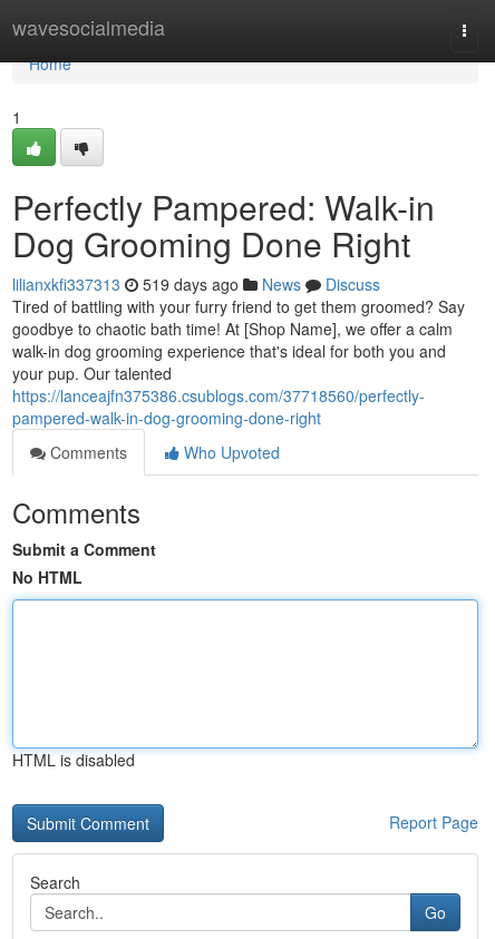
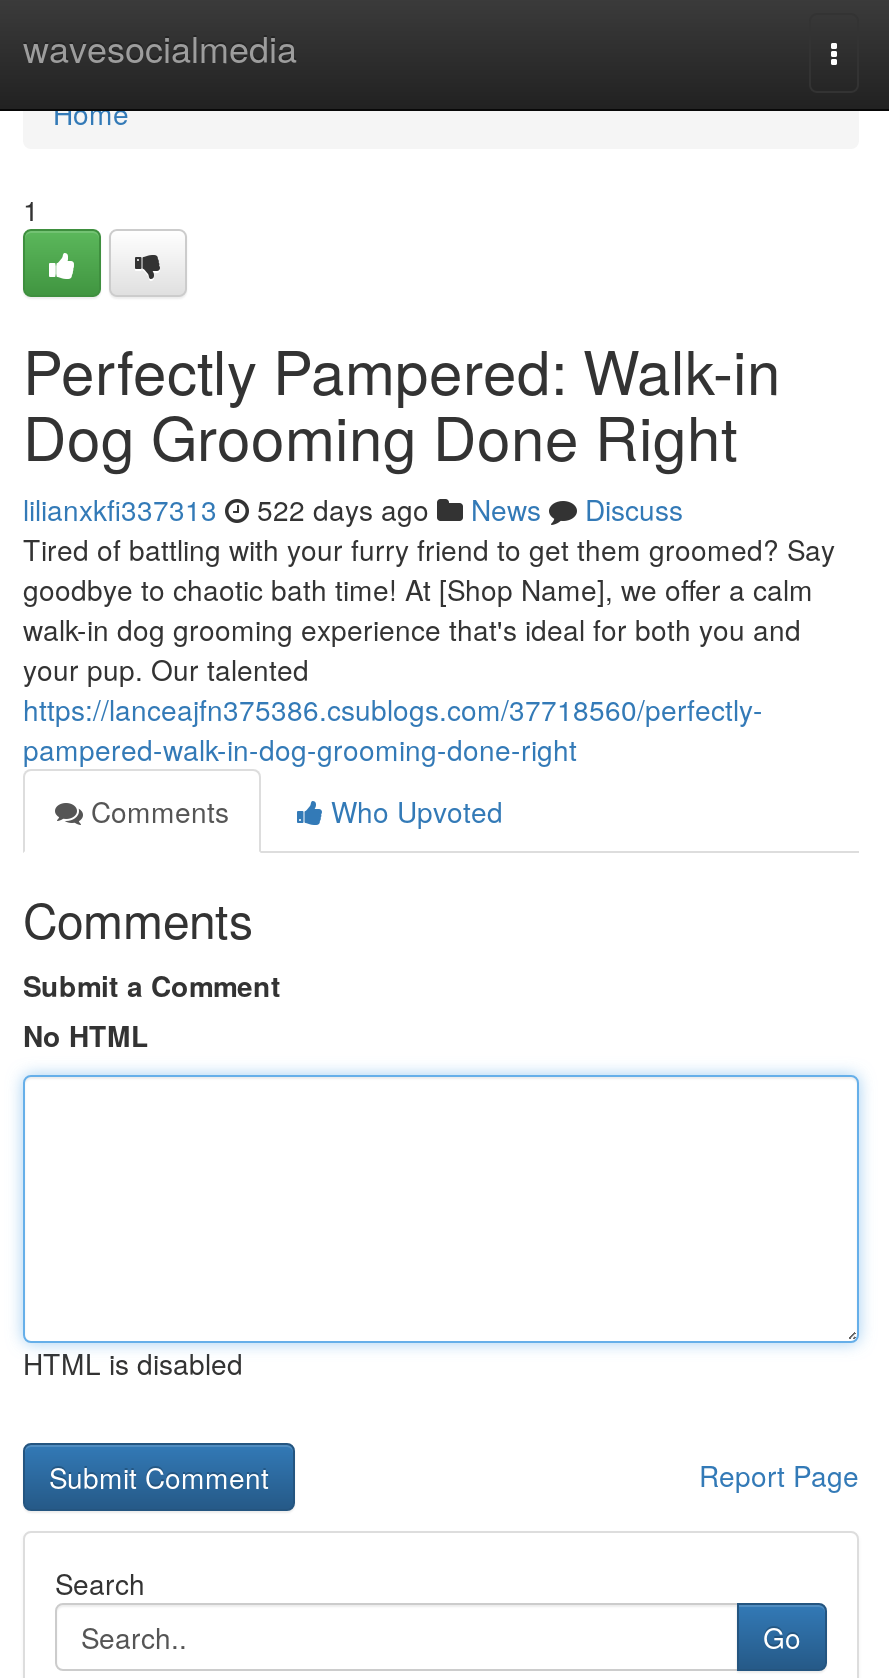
[12,273,380,295] lilianxkfi337313 519 days ago News Discuss -> [23,489,683,529] lilianxkfi337313 522 days ago News Discuss

